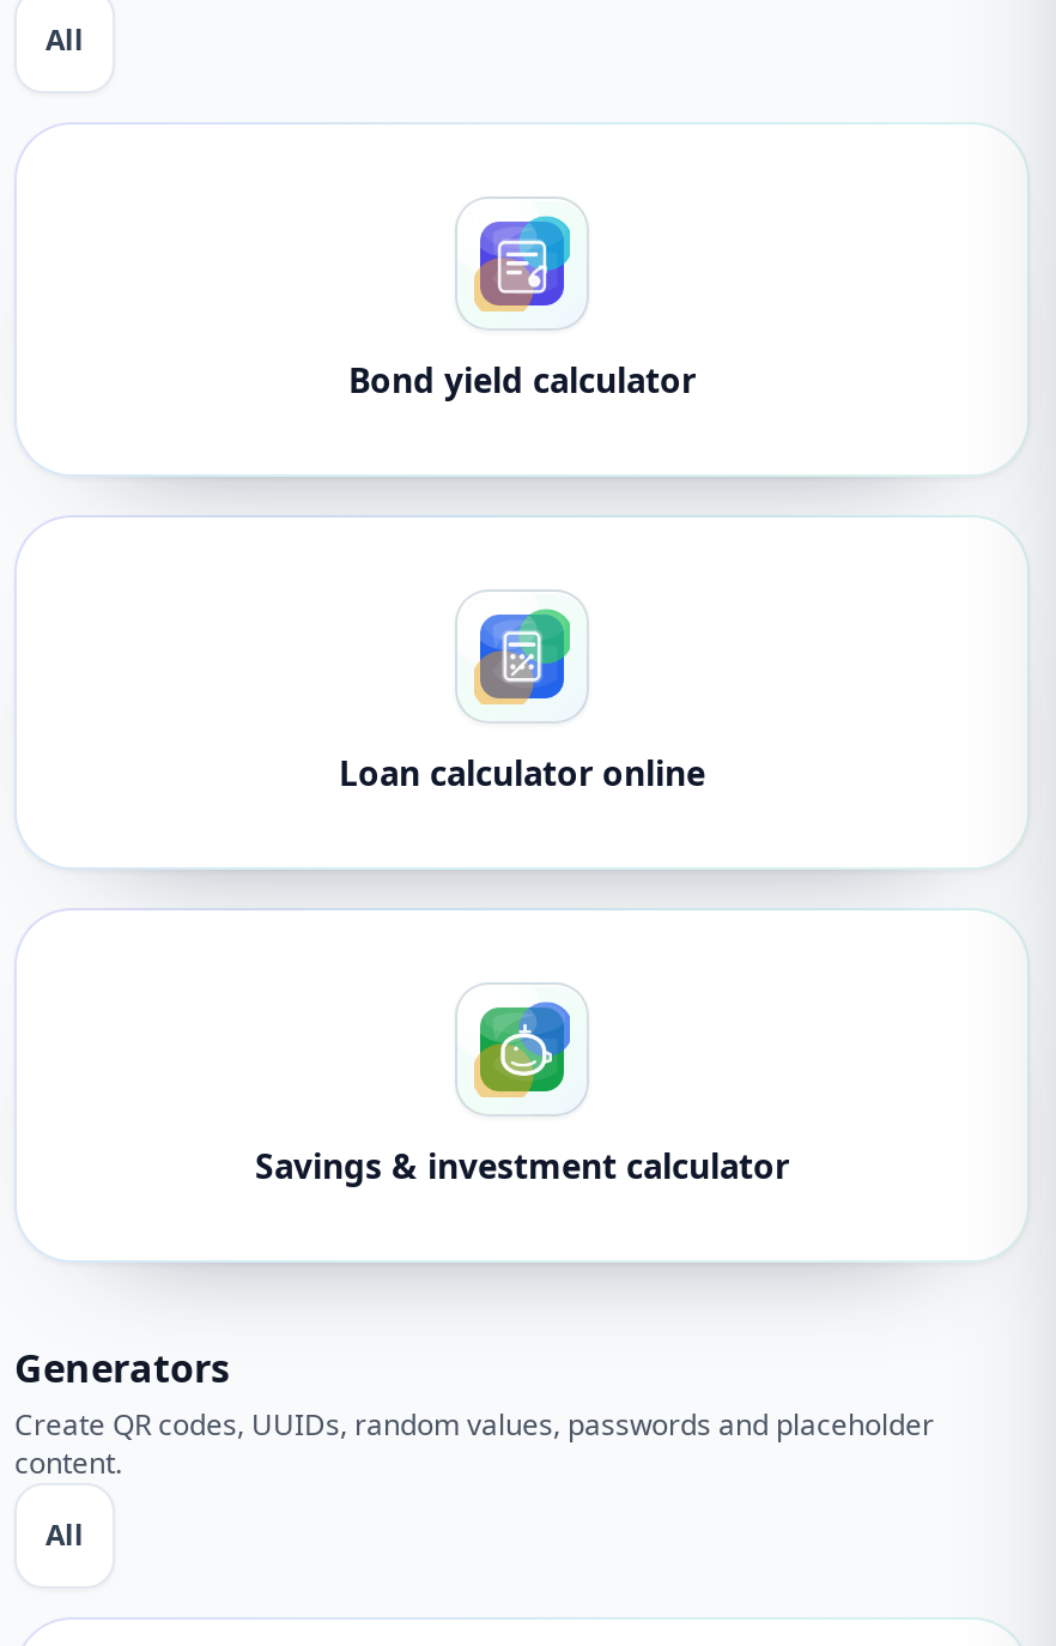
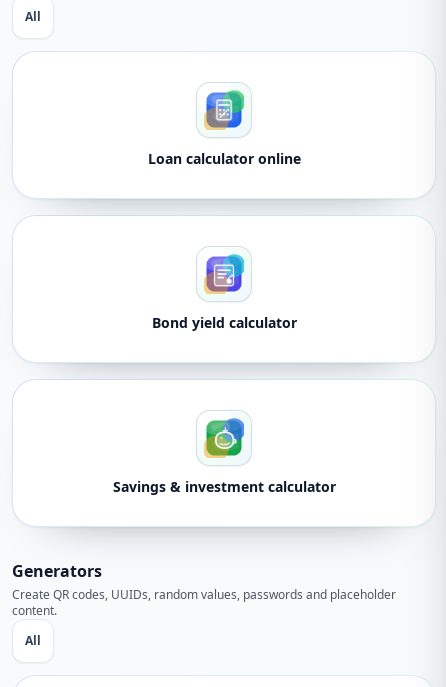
moved [348,216,696,403] -> [151,254,296,332]: [image] | Bond yield calculator
moved [339,597,705,795] -> [147,85,300,168]: [image] | Loan calculator online

